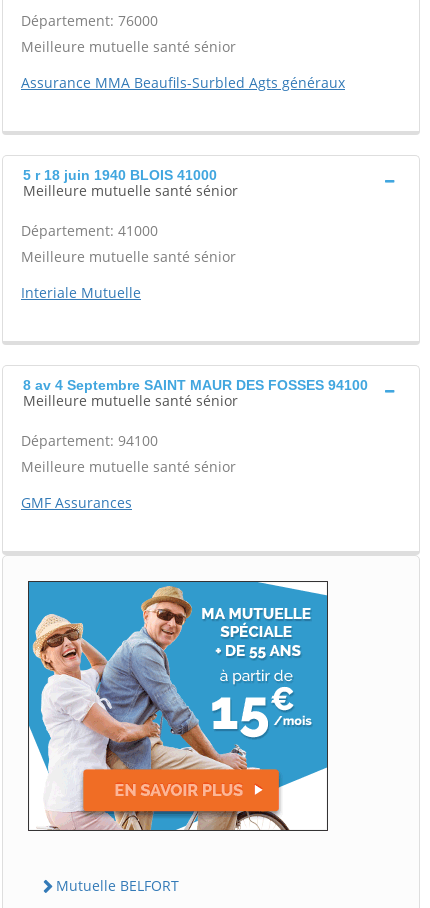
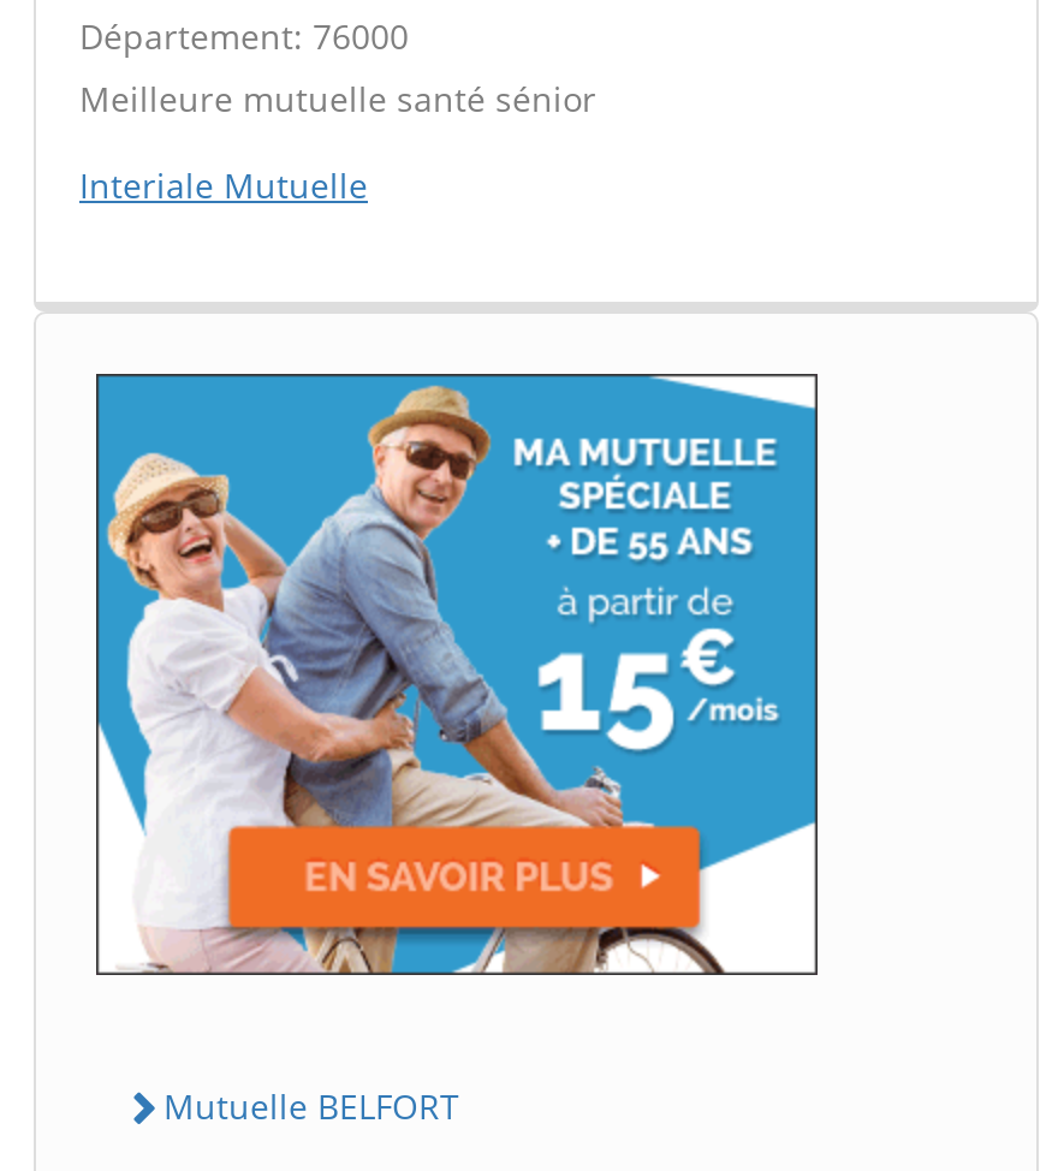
[21,73,345,92] Assurance MMA Beaufils-Surbled Agts généraux -> none
[21,167,238,266] 5 r 18 juin 1940 BLOIS 41000 | Meilleure mutuelle santé sénior | Département: 41000 | Meilleure mutuelle santé sénior -> none
[21,377,368,512] 8 av 4 Septembre SAINT MAUR DES FOSSES 94100 | Meilleure mutuelle santé sénior | Département: 94100 | Meilleure mutuelle santé sénior | GMF Assurances -> none

